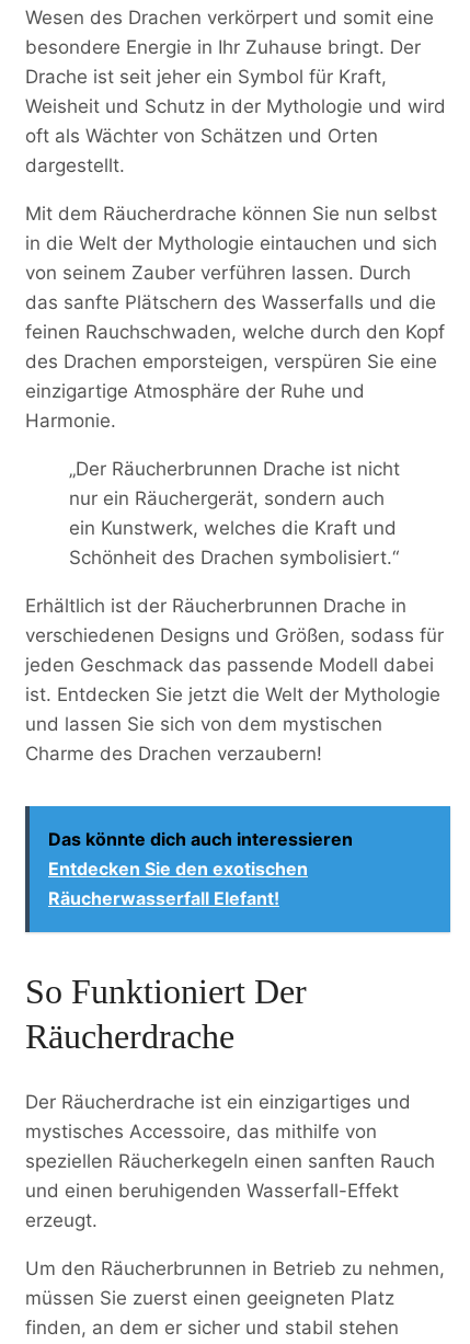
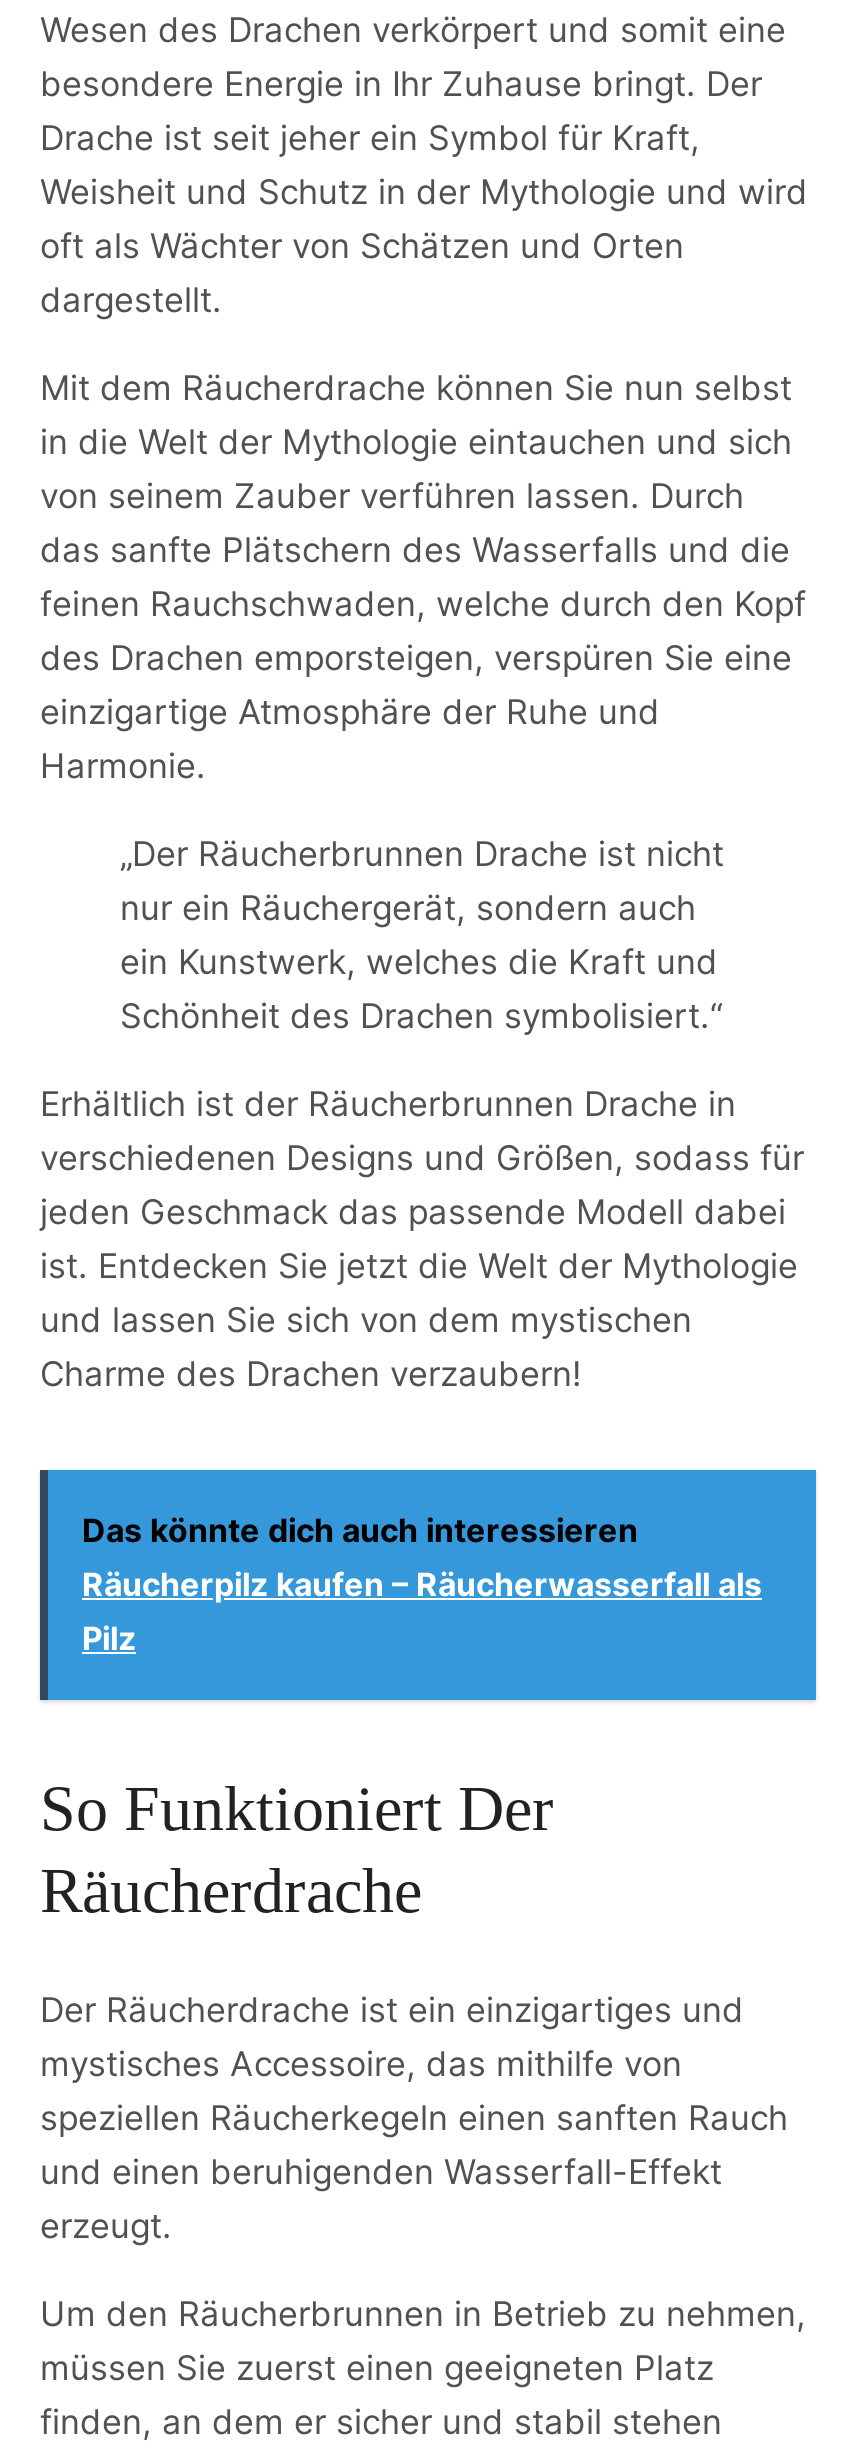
[48,857,308,909] Entdecken Sie den exotischen | Räucherwasserfall Elefant! -> [82,1563,762,1657] Räucherpilz kaufen – Räucherwasserfall als | Pilz

